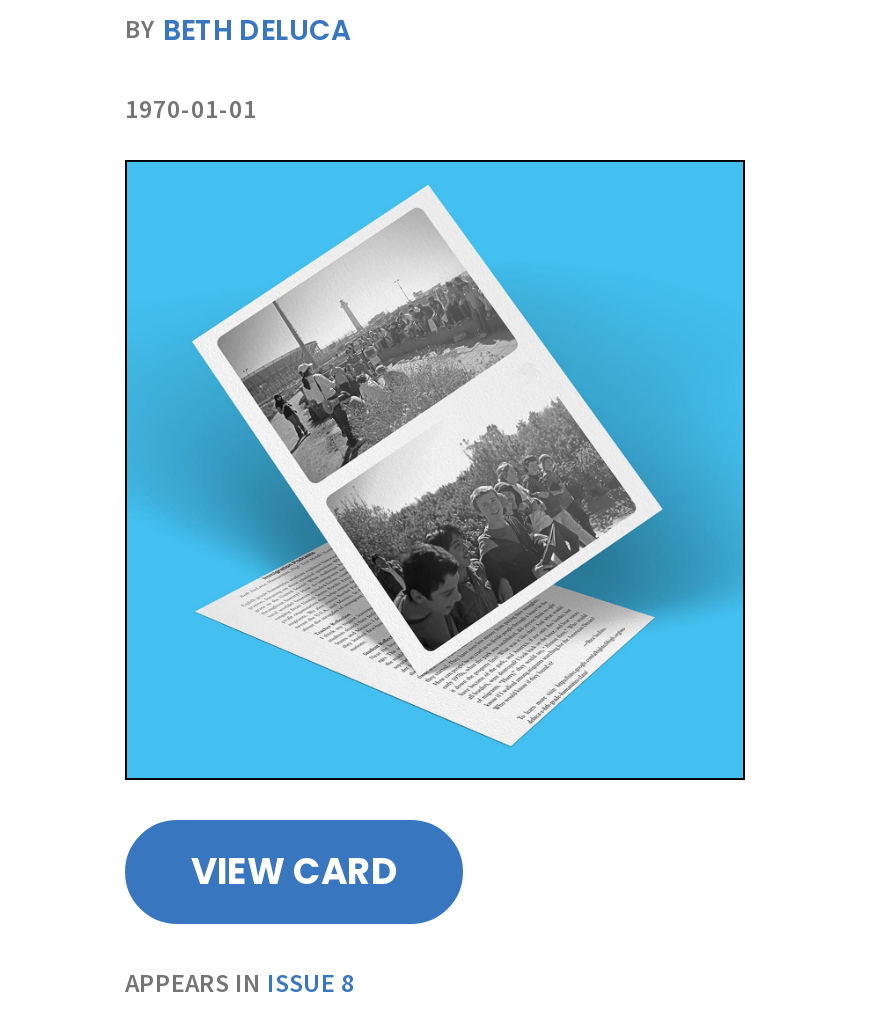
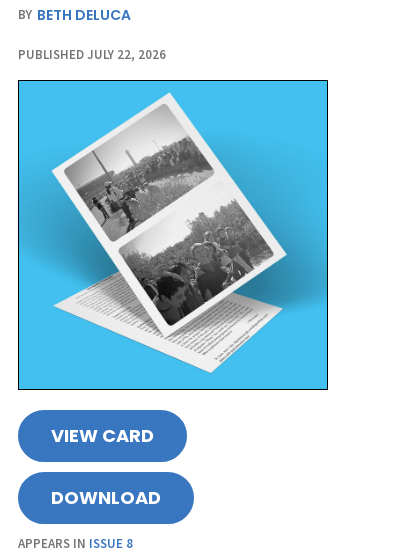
[125,92,257,126] 1970-01-01 -> [18,46,166,63] PUBLISHED JULY 22, 2026
none -> [51,485,161,510] DOWNLOAD

